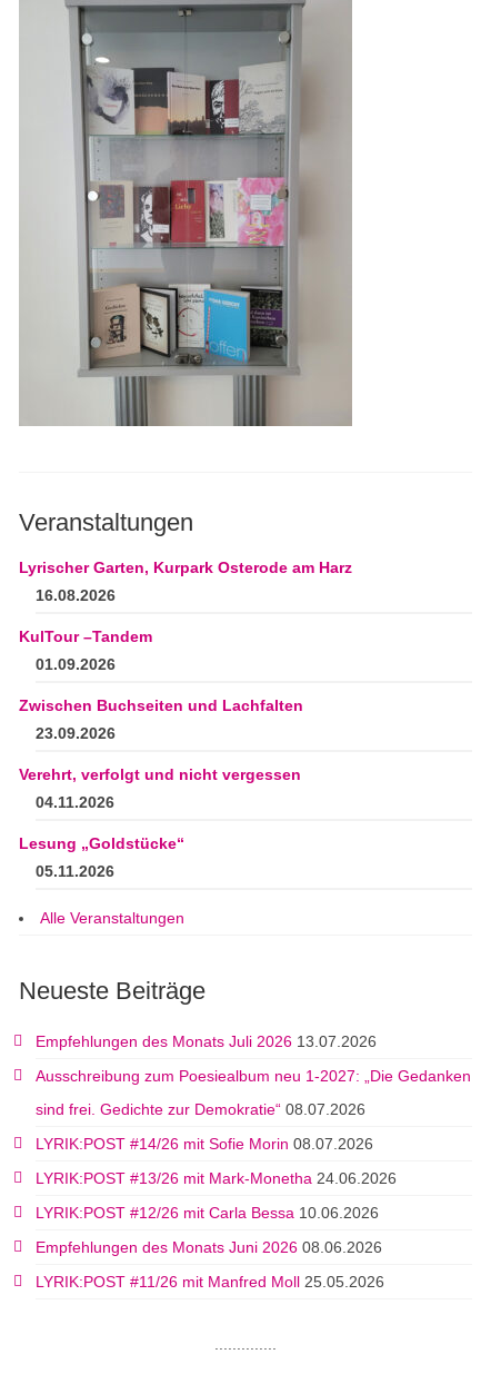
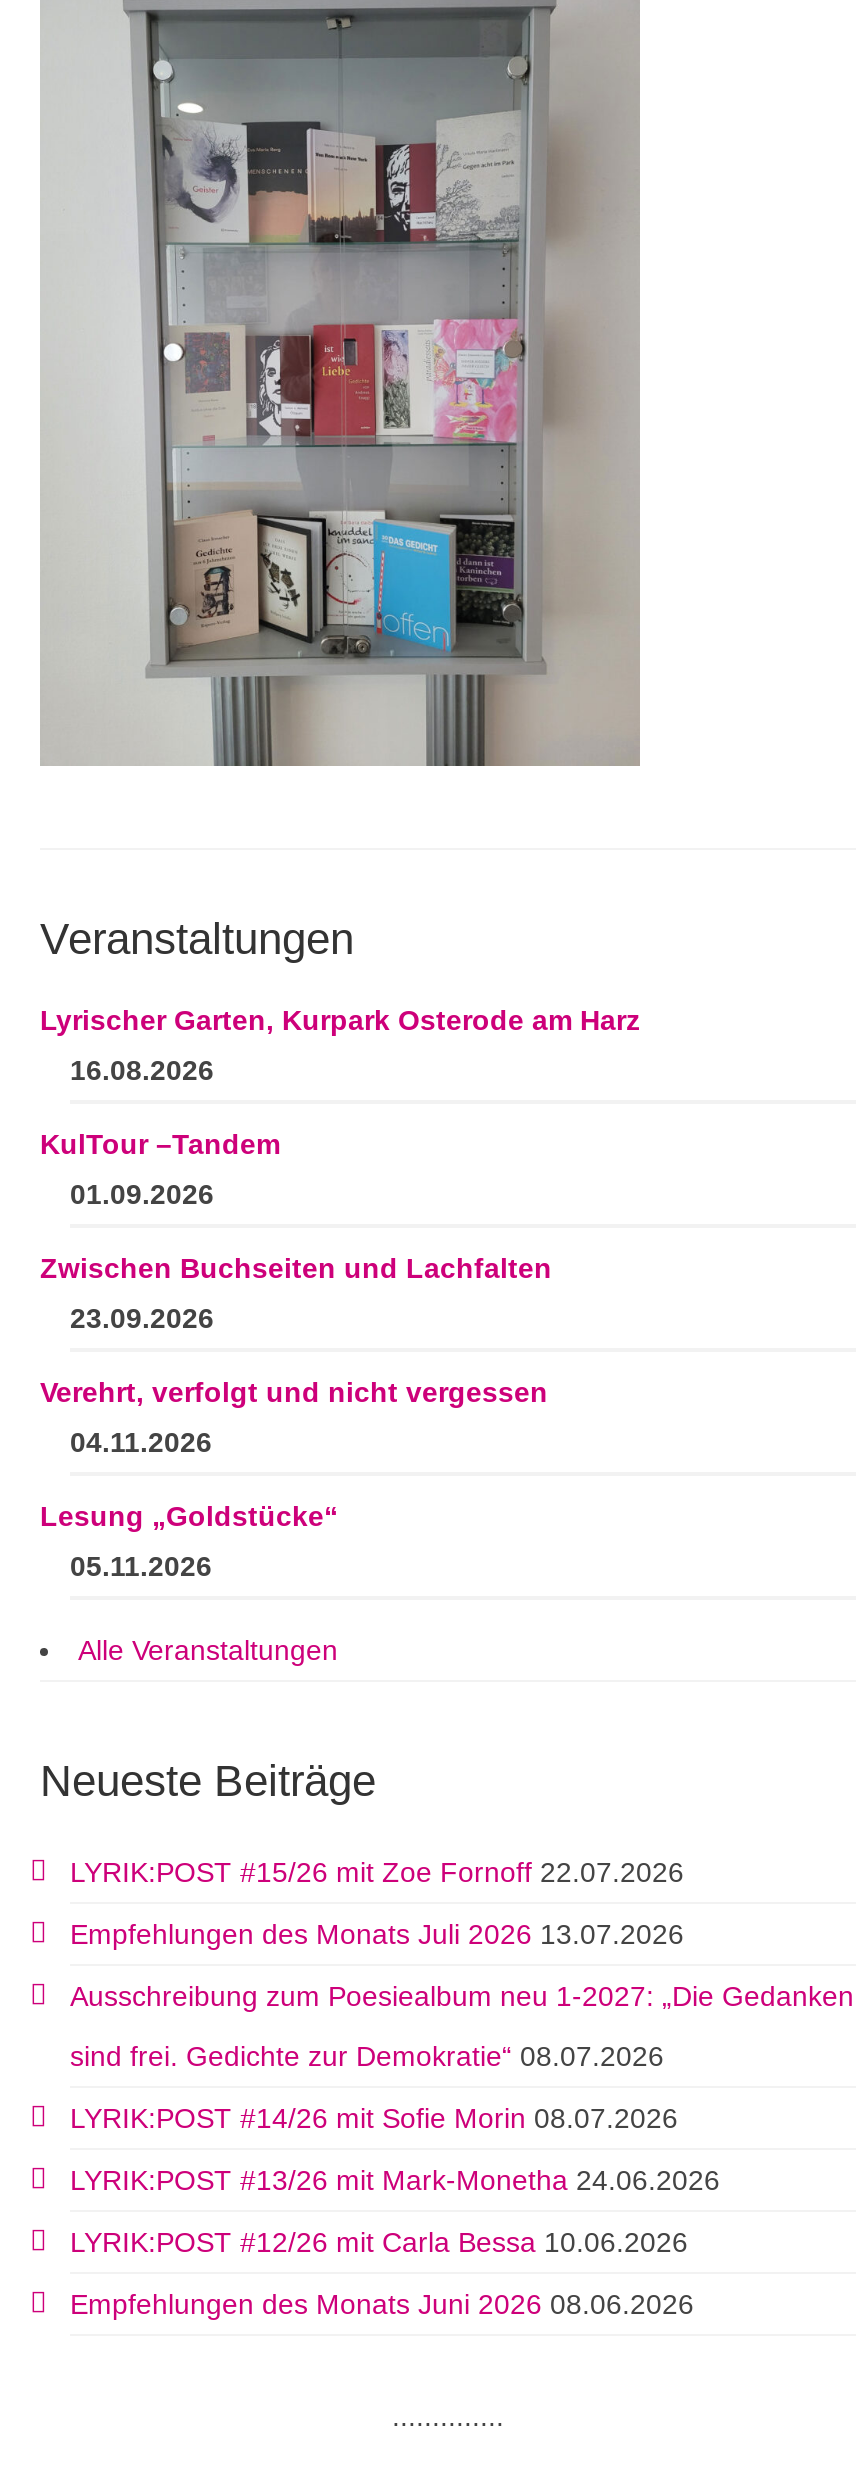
none -> [70,1856,684,1888] LYRIK:POST #15/26 mit Zoe Fornoff 22.07.2026
moved [36,1033,471,1256] -> [70,1918,854,2320]: Empfehlungen des Monats Juli 2026 13.07.2026 | Ausschreibung zum Poesiealbum neu 1-2027: „Die Gedanken | sind frei. Gedichte zur Demokratie“ 08.07.2026 | LYRIK:POST #14/26 mit Sofie Morin 08.07.2026 | LYRIK:POST #13/26 mit Mark-Monetha 24.06.2026 | LYRIK:POST #12/26 mit Carla Bessa 10.06.2026 | Empfehlungen des Monats Juni 2026 08.06.2026
[36,1273,384,1291] LYRIK:POST #11/26 mit Manfred Moll 25.05.2026 -> none

